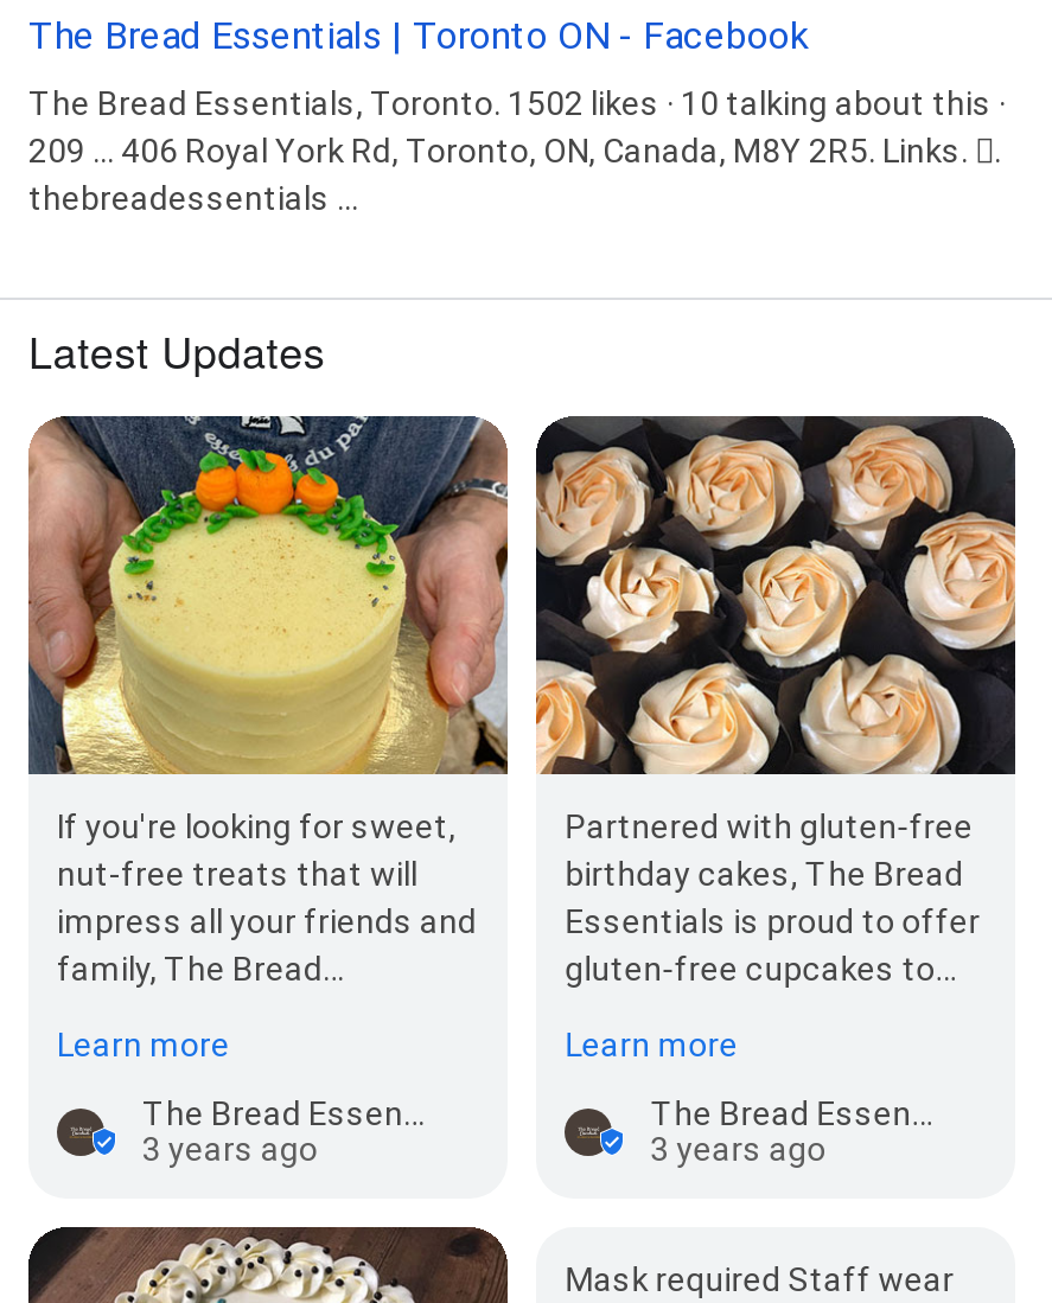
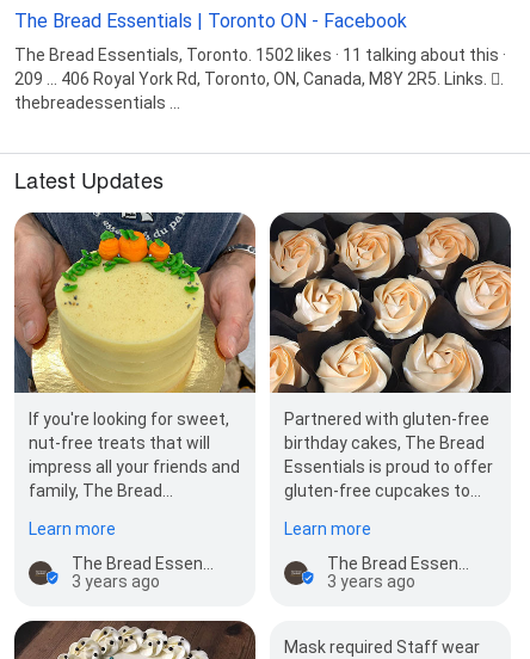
[28,83,1006,121] The Bread Essentials, Toronto. 1502 likes · 10 talking about this · -> [14,45,506,64] The Bread Essentials, Toronto. 1502 likes · 11 talking about this ·

